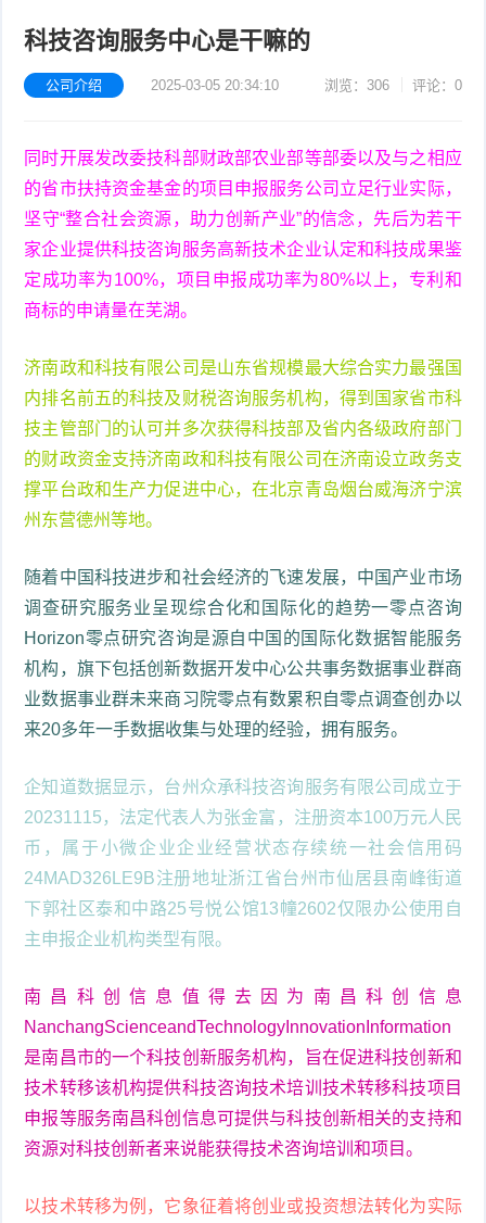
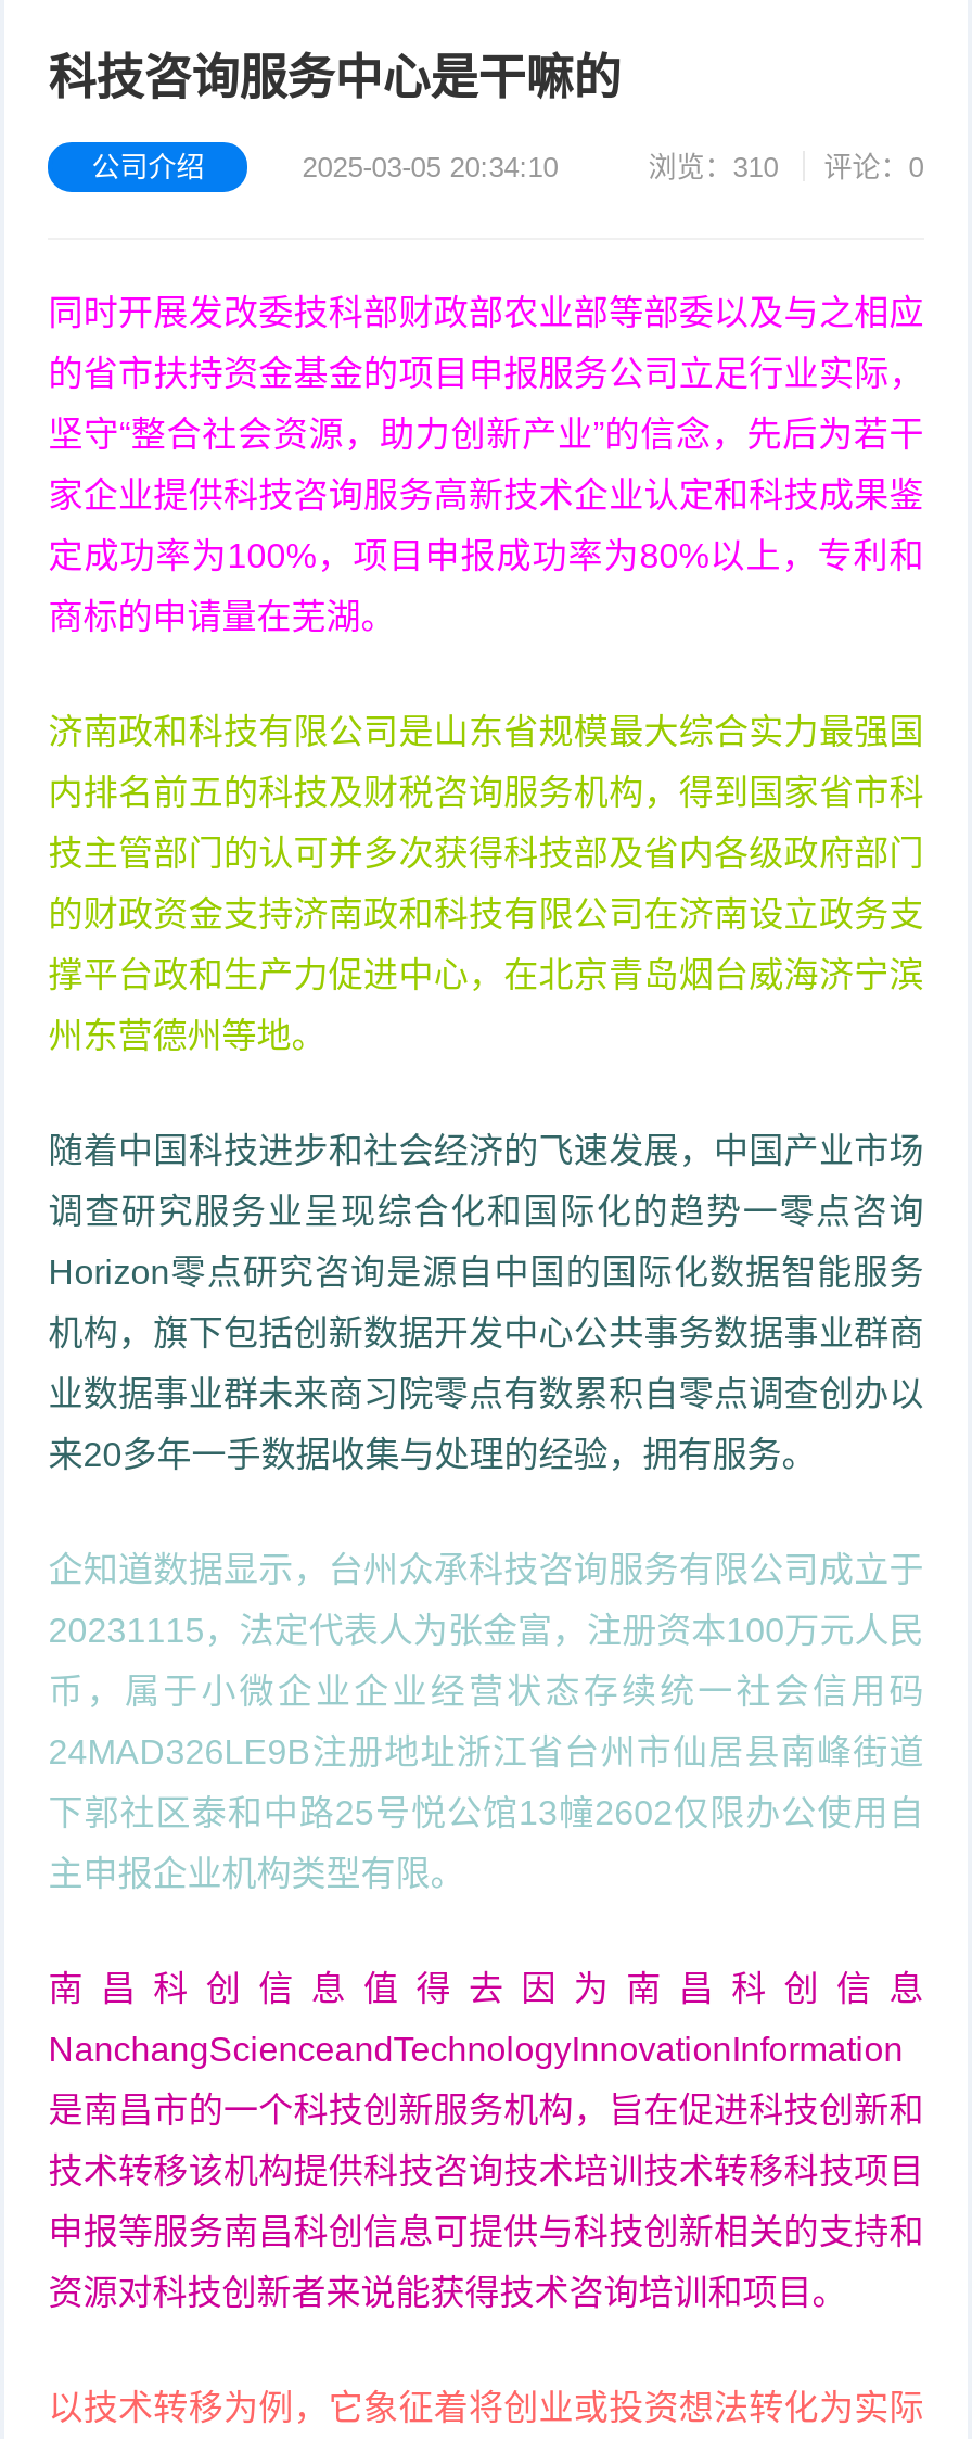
[324,77,462,93] 浏览：306 评论：0 -> [648,150,924,183] 浏览：310 评论：0

